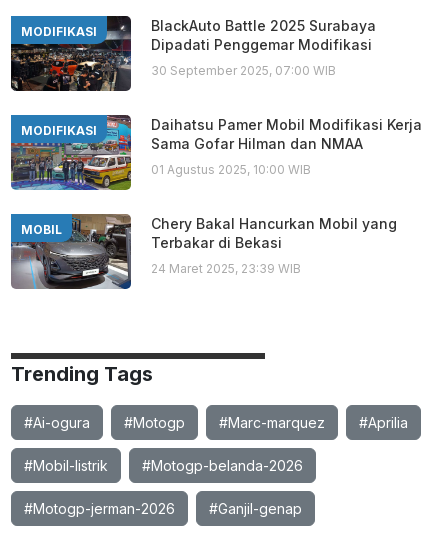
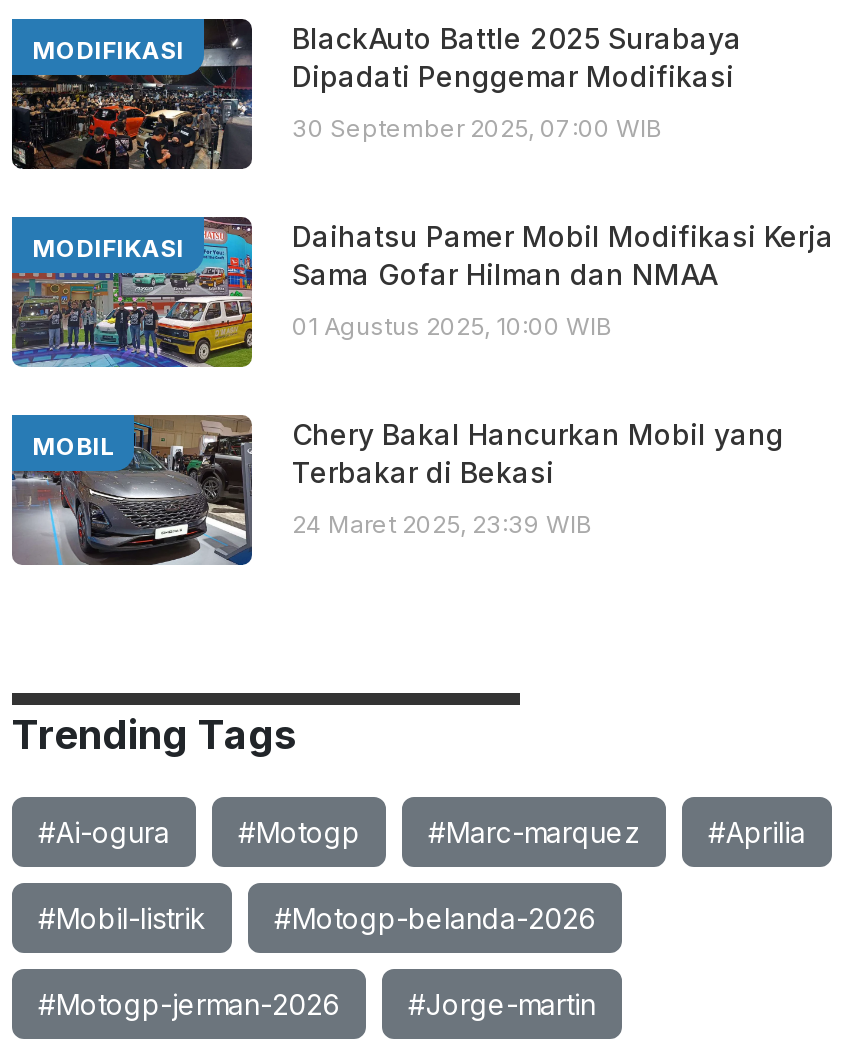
[209,500,302,517] #Ganjil-genap -> [408,988,596,1022] #Jorge-martin

